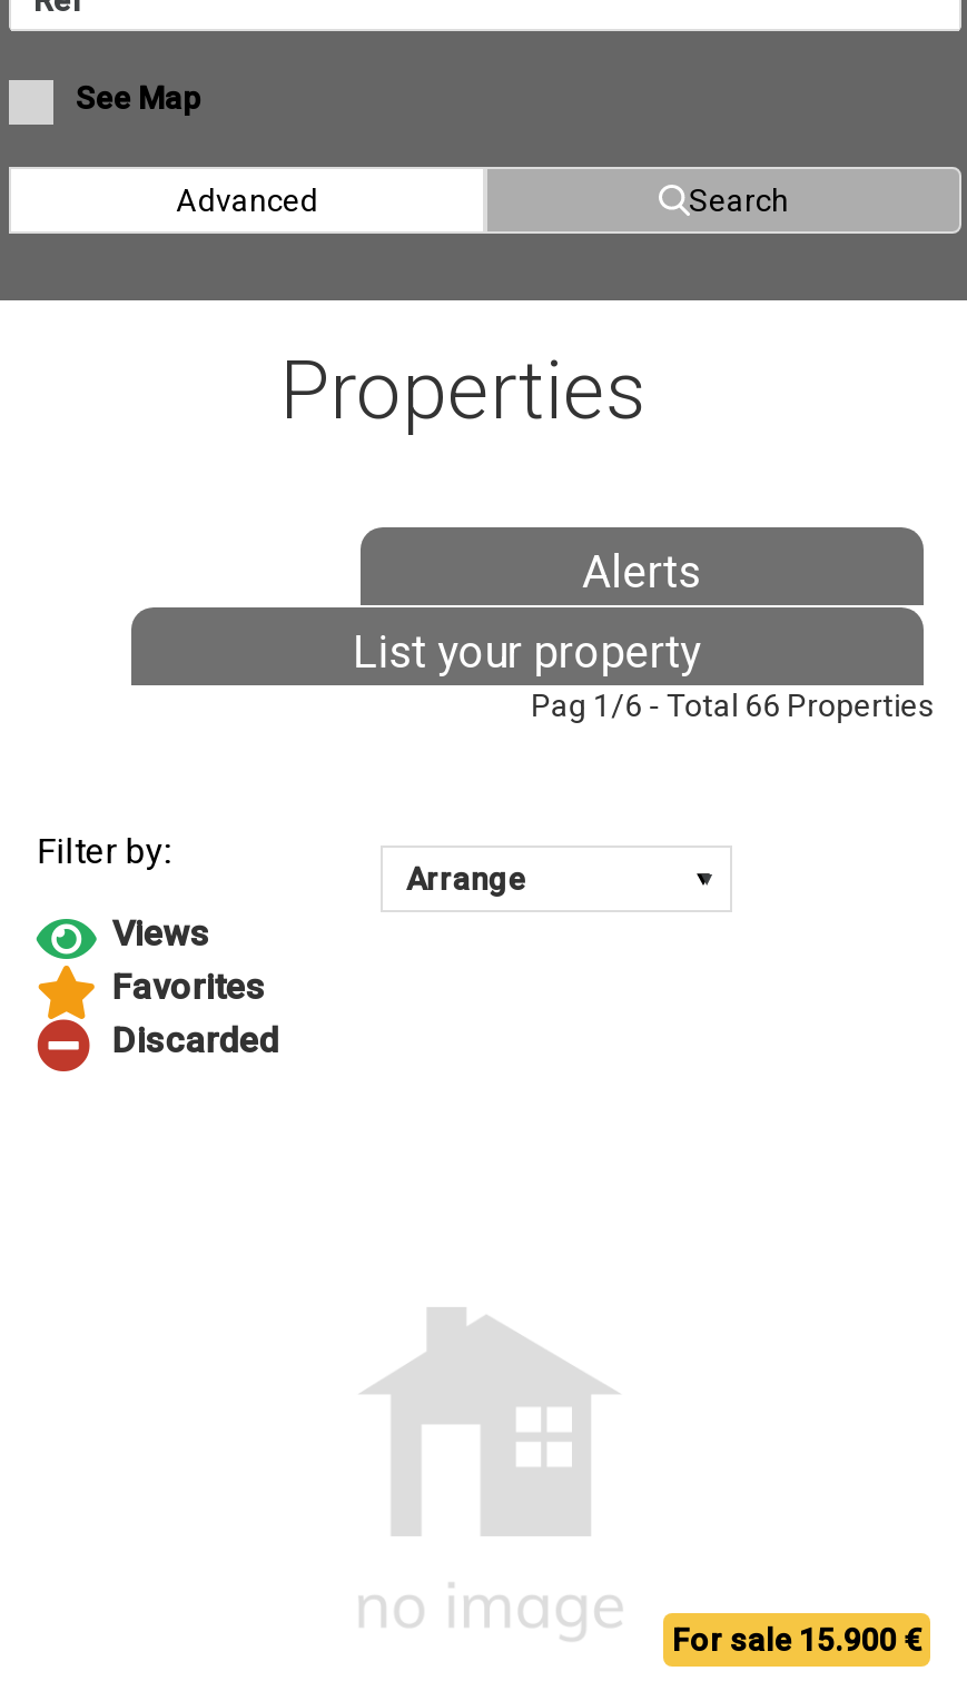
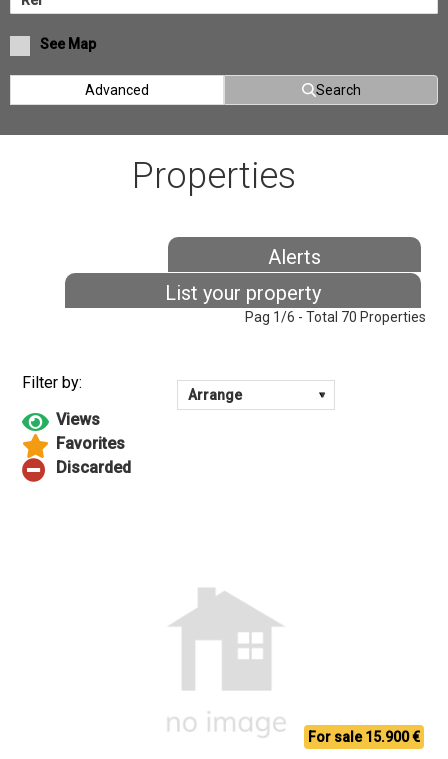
[531,688,934,724] Pag 1/6 - Total 66 Properties -> [245,309,426,325] Pag 1/6 - Total 70 Properties

